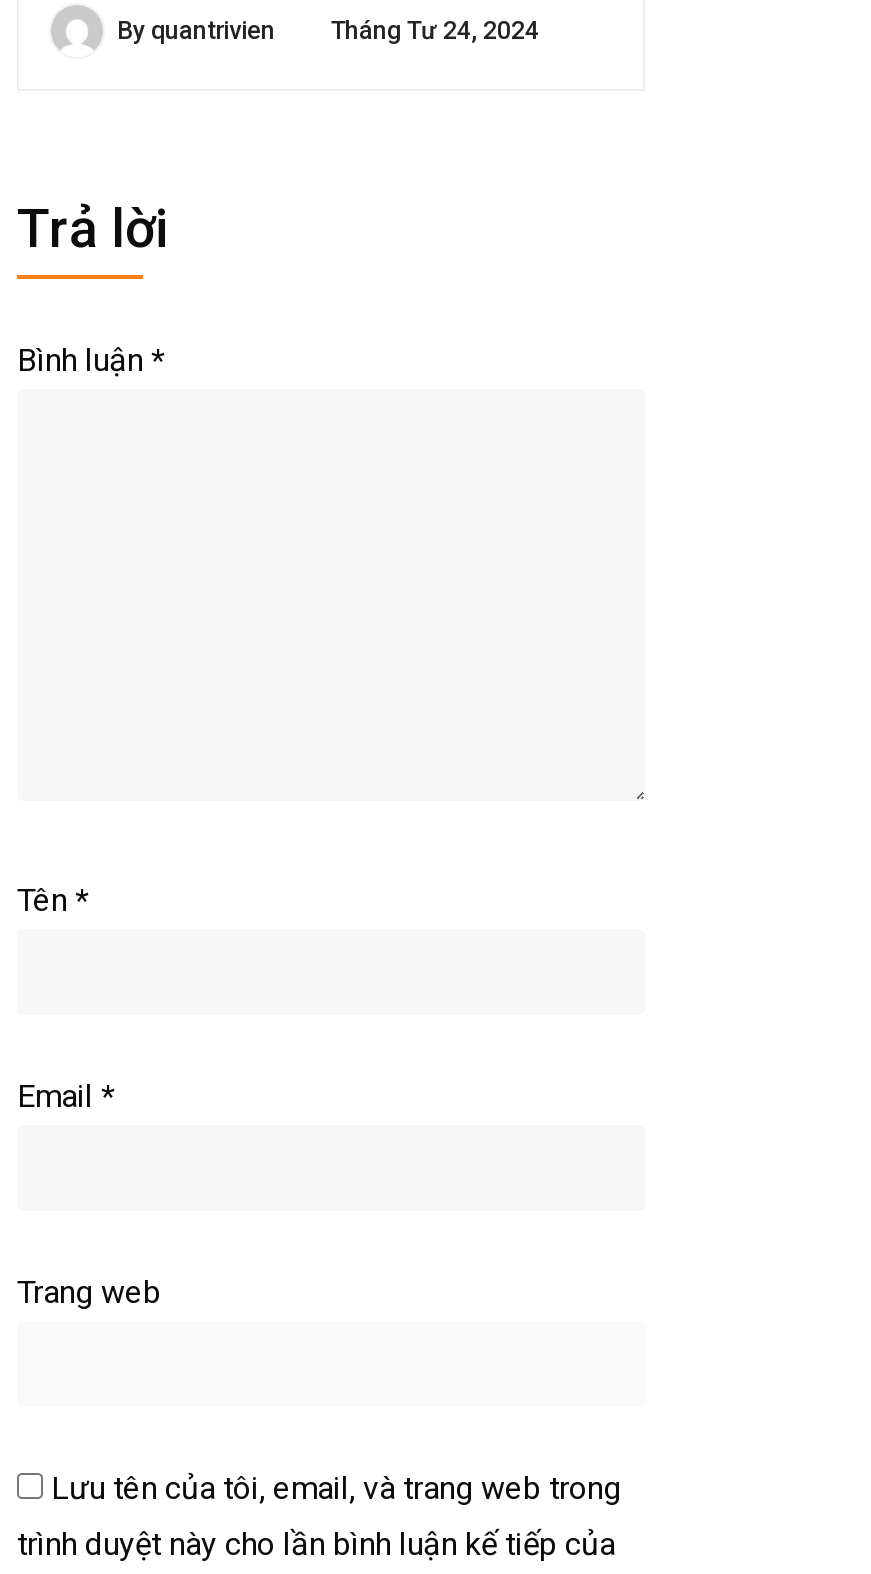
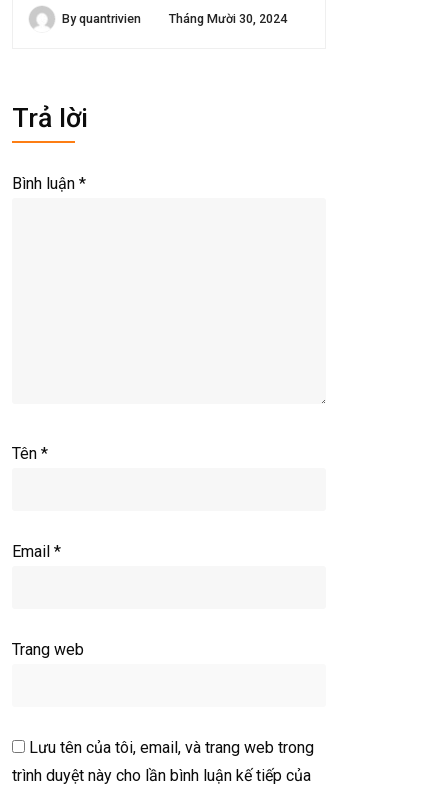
[117,14,539,44] By quantrivien Tháng Tư 24, 2024 -> [62,11,287,26] By quantrivien Tháng Mười 30, 2024

